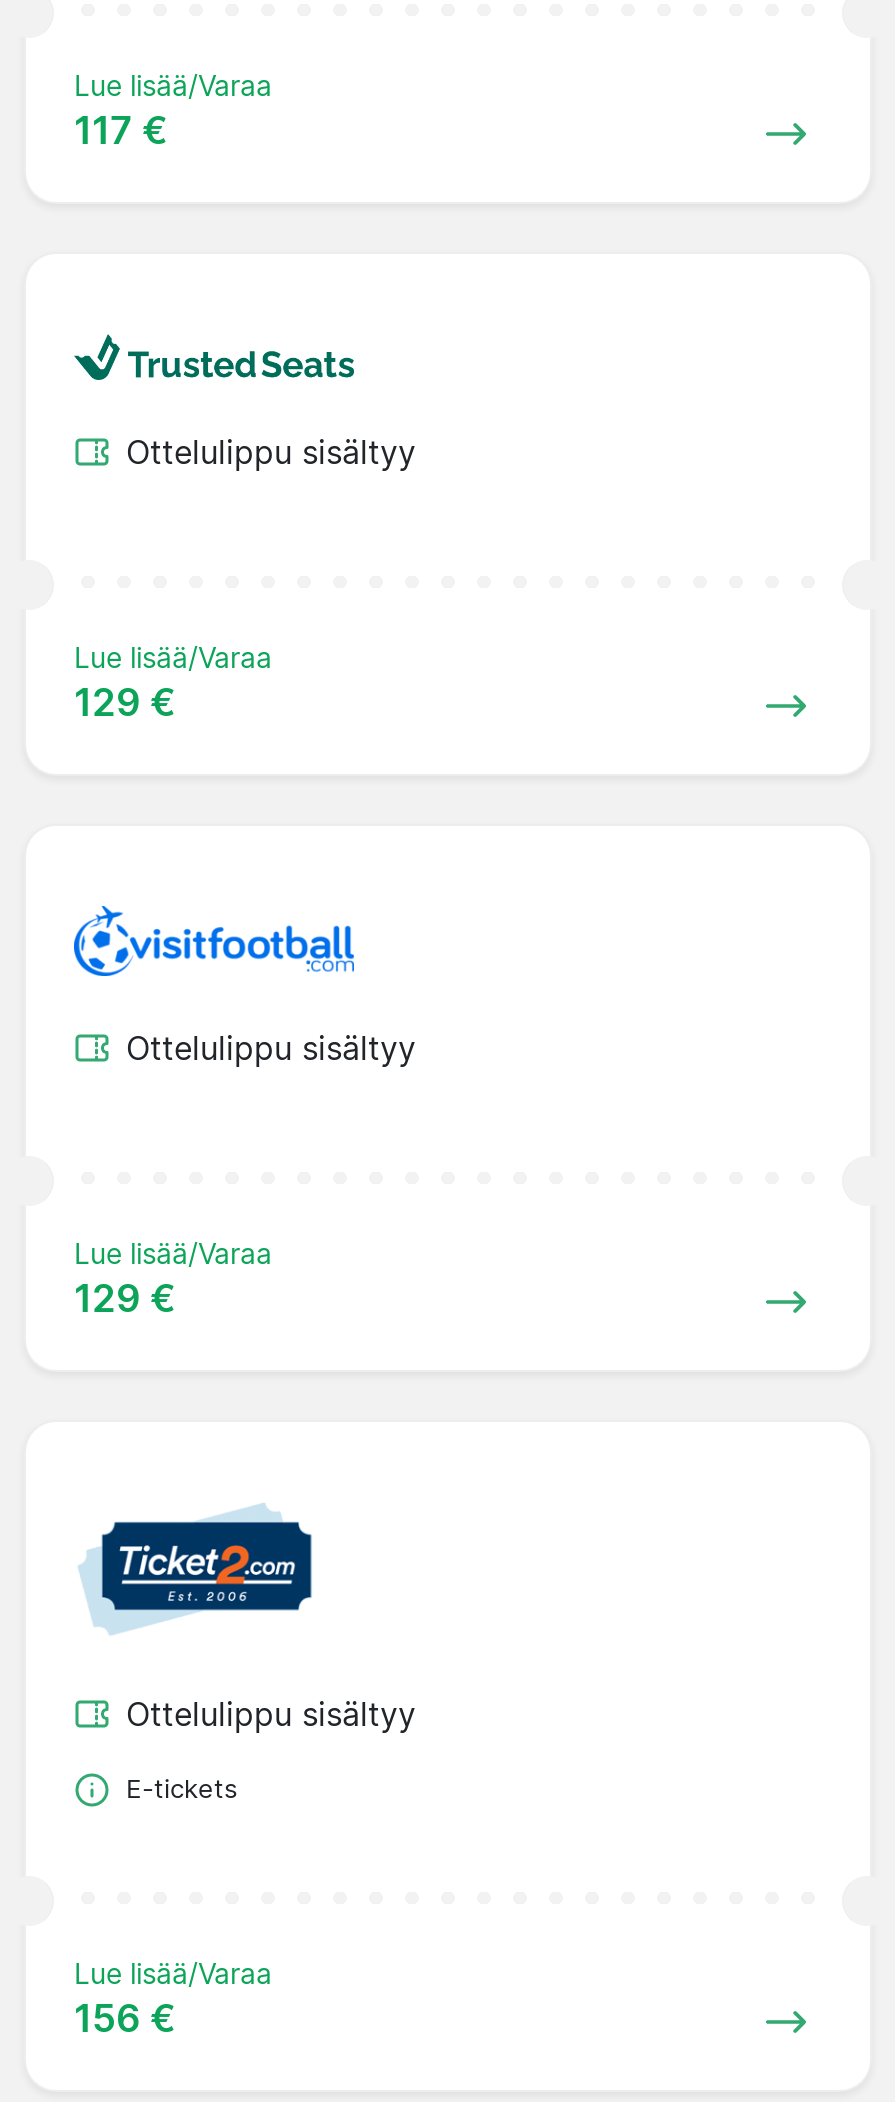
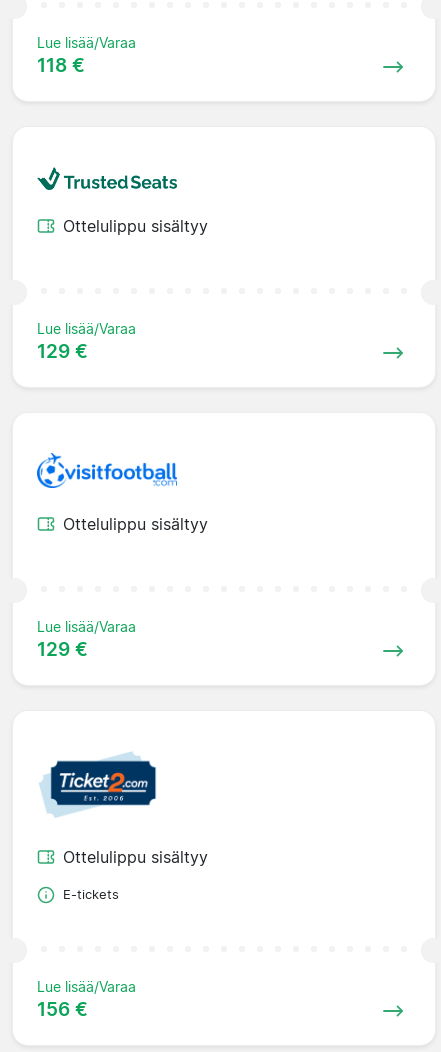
[74,107,168,155] 117 € -> [37,53,85,77] 118 €

